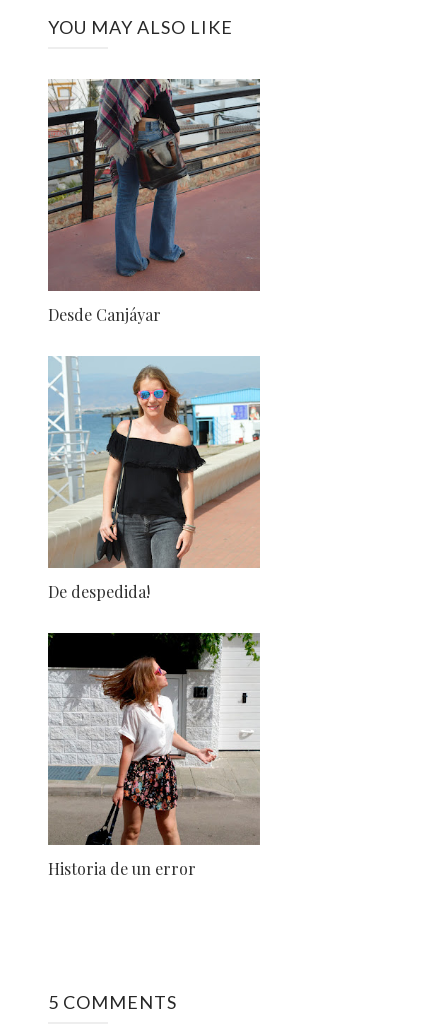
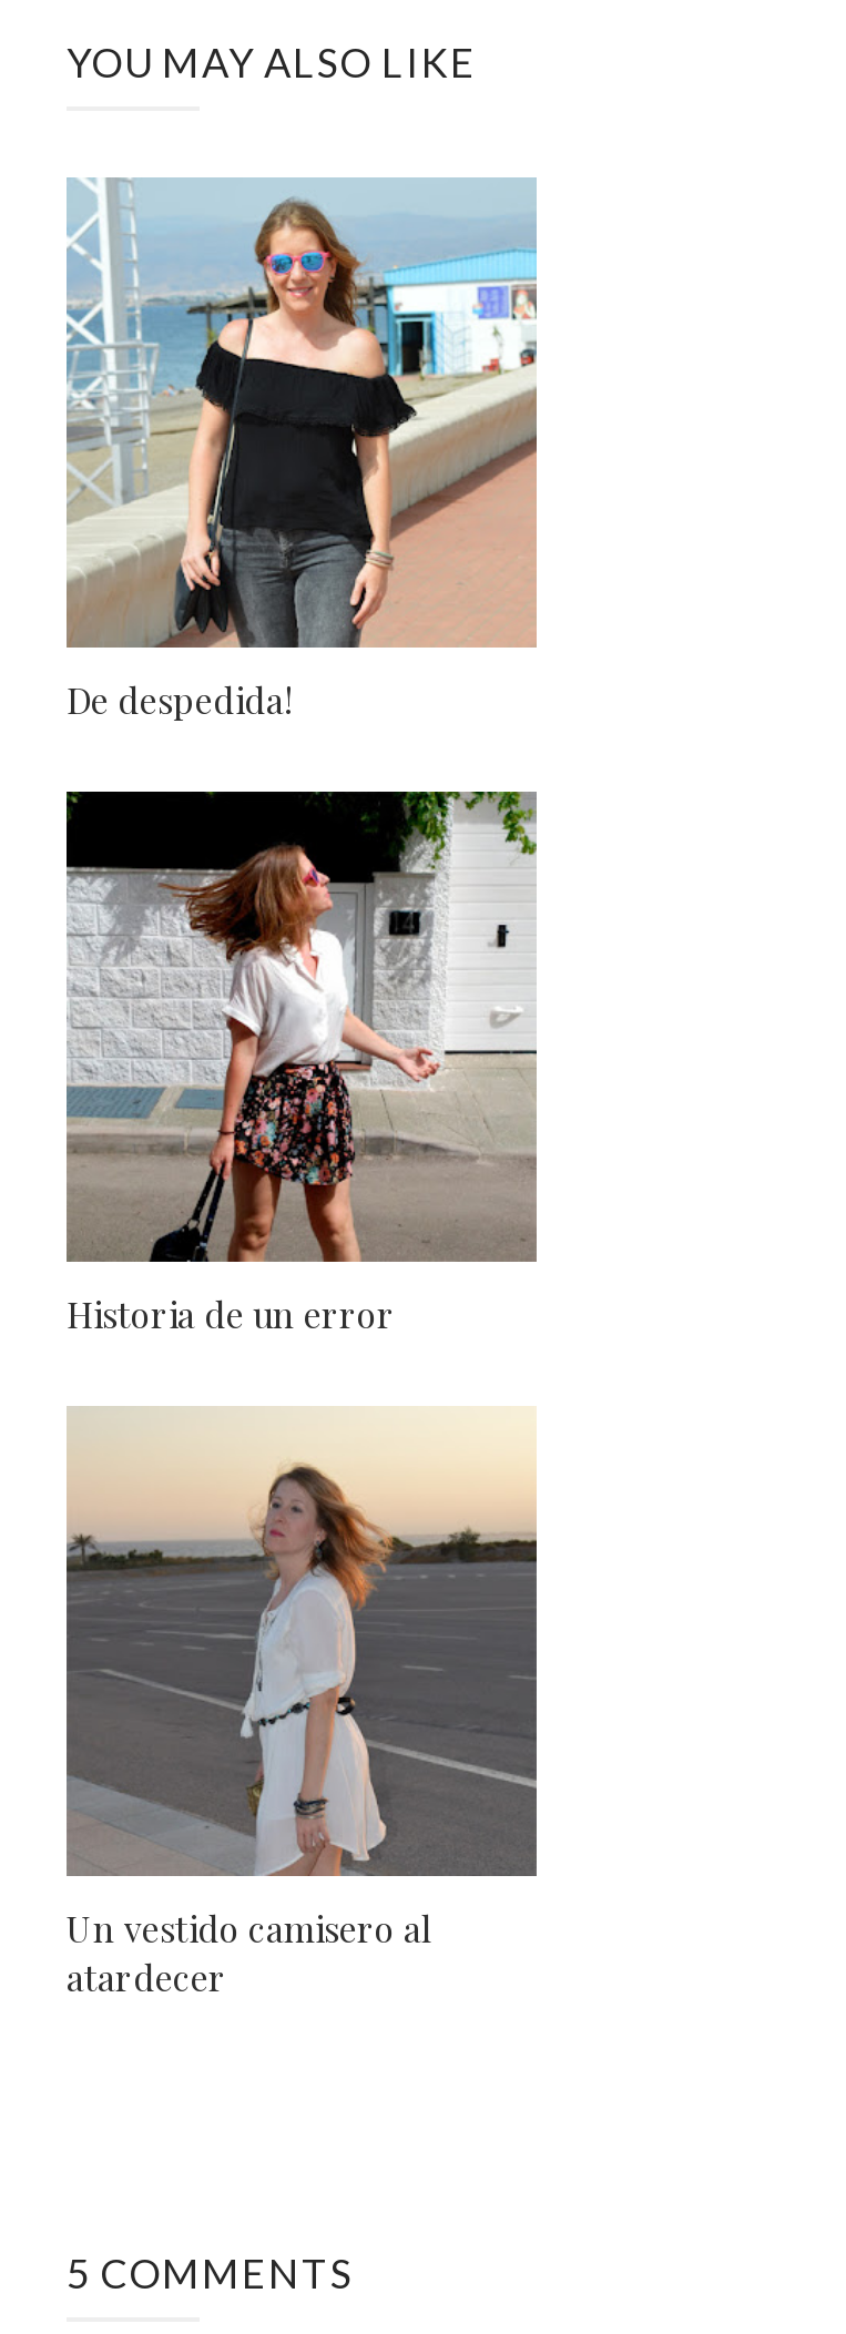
[47,78,261,324] [image] | Desde Canjáyar -> none
moved [46,354,262,878] -> [62,173,541,1336]: [image] | De despedida! | Historia de un error
none -> [64,1406,539,1999] [image] | Un vestido camisero al | atardecer

